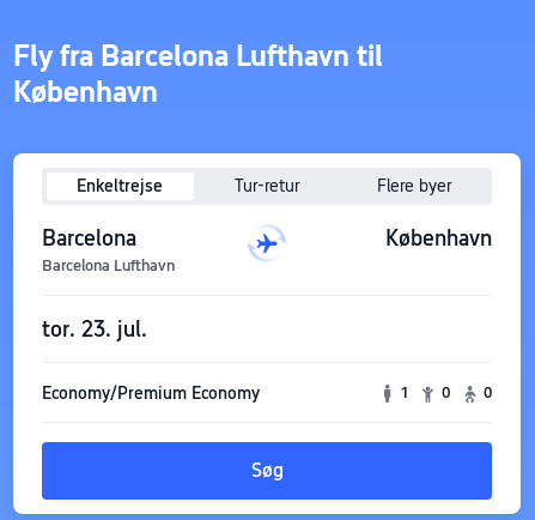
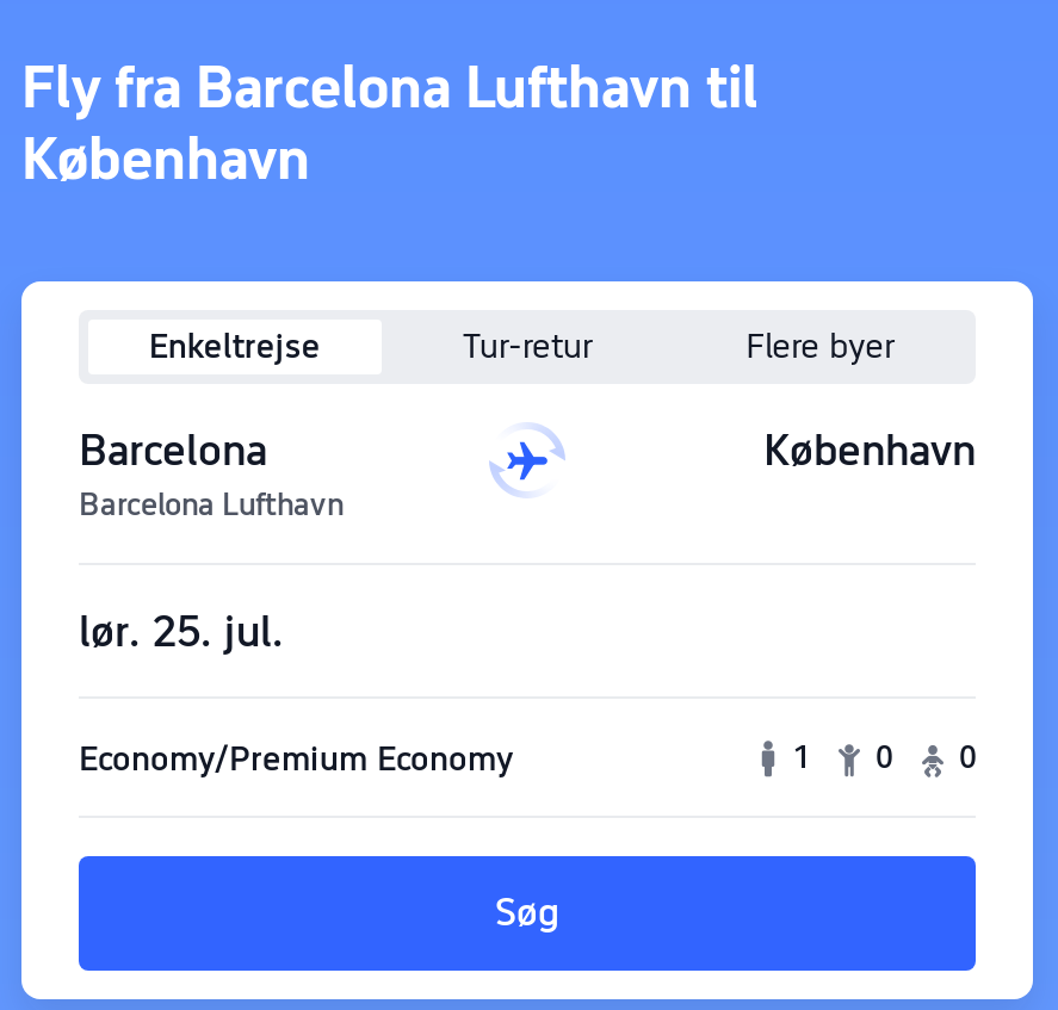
[42,316,147,341] tor. 23. jul. -> [79,605,284,655] lør. 25. jul.

